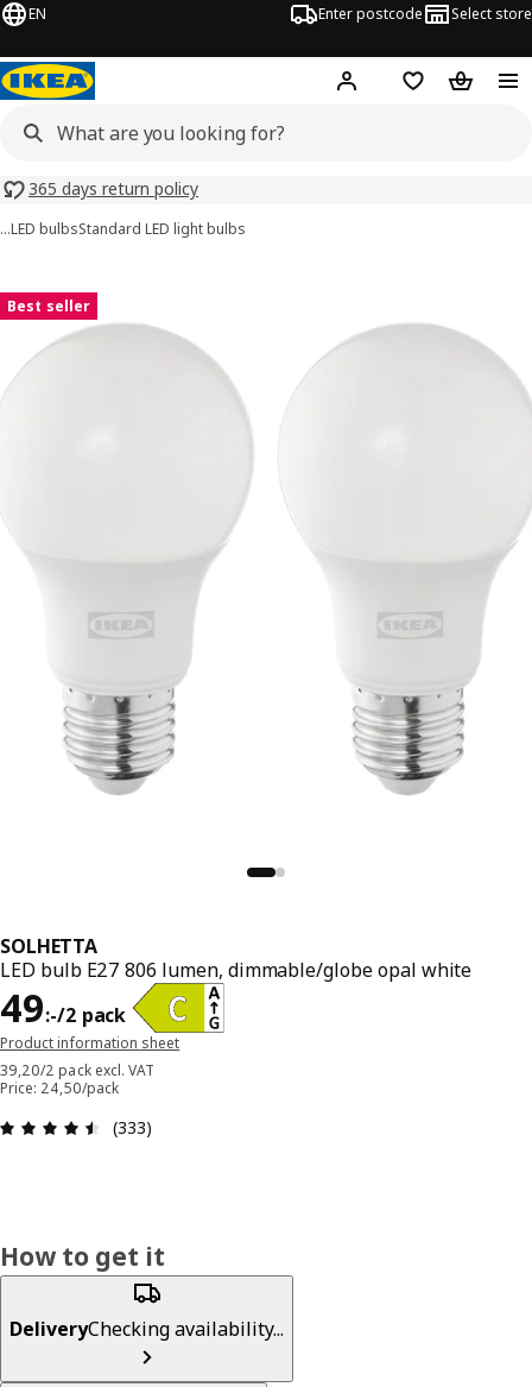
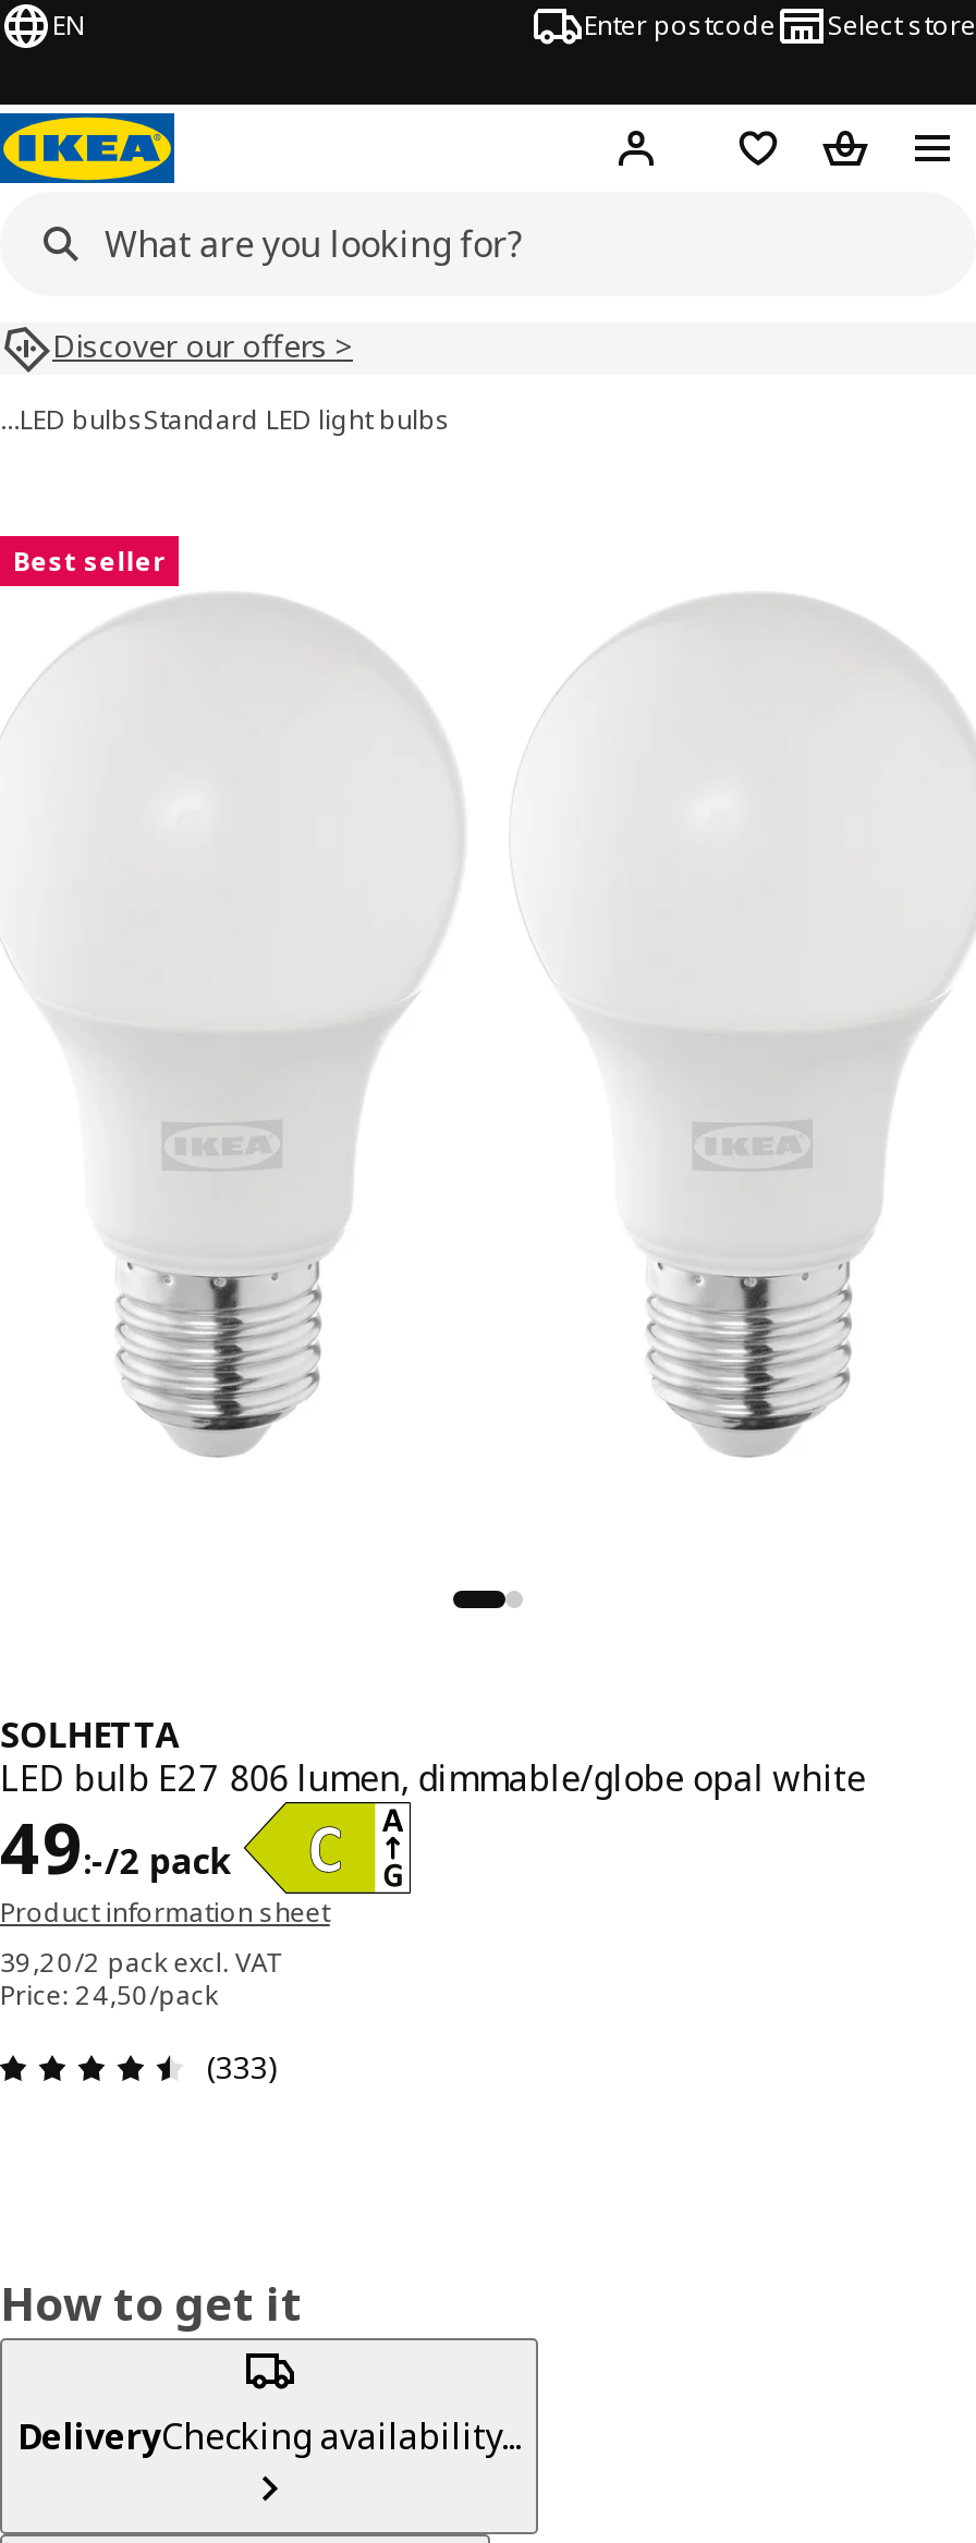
[28,177,198,200] 365 days return policy -> [52,325,353,366] Discover our offers >

